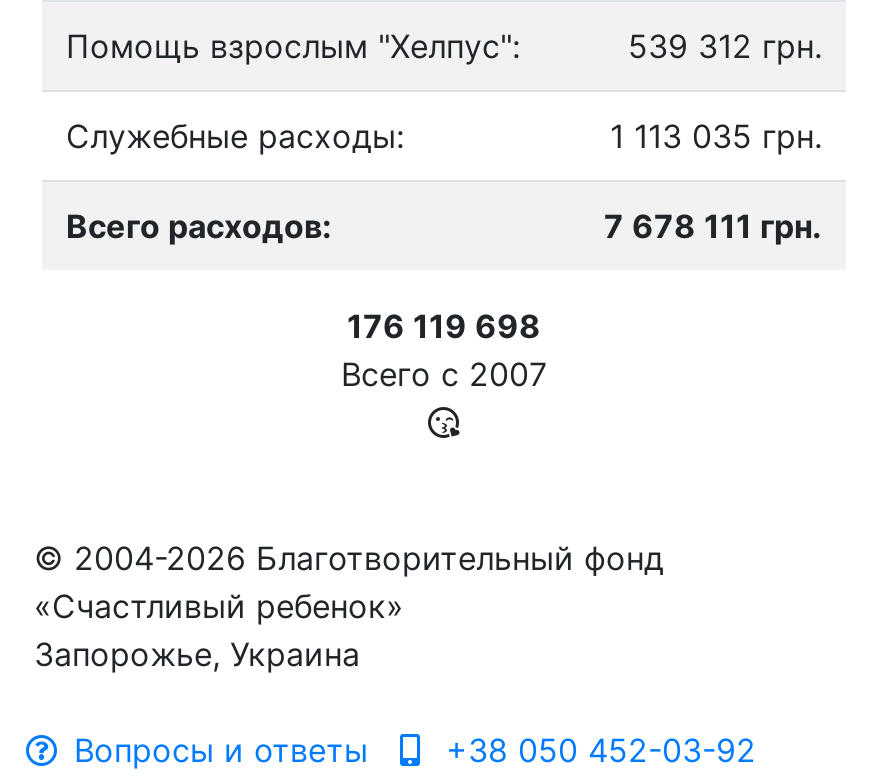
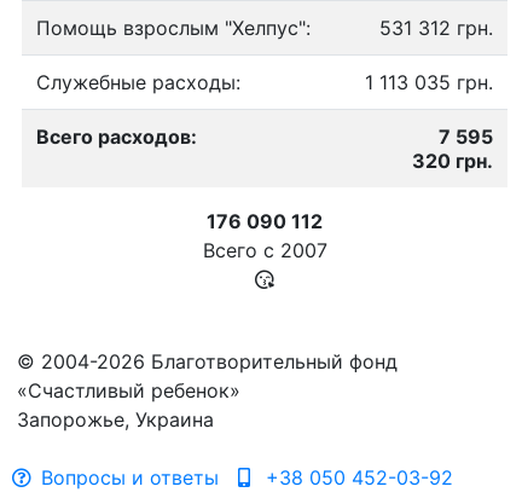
[628,26,822,66] 539 312 грн. -> [379,16,493,40] 531 312 грн.
[604,206,822,246] 7 678 111 грн. -> [412,124,493,173] 7 595 | 320 грн.
[347,306,541,346] 176 119 698 -> [207,209,323,233] 176 090 112

